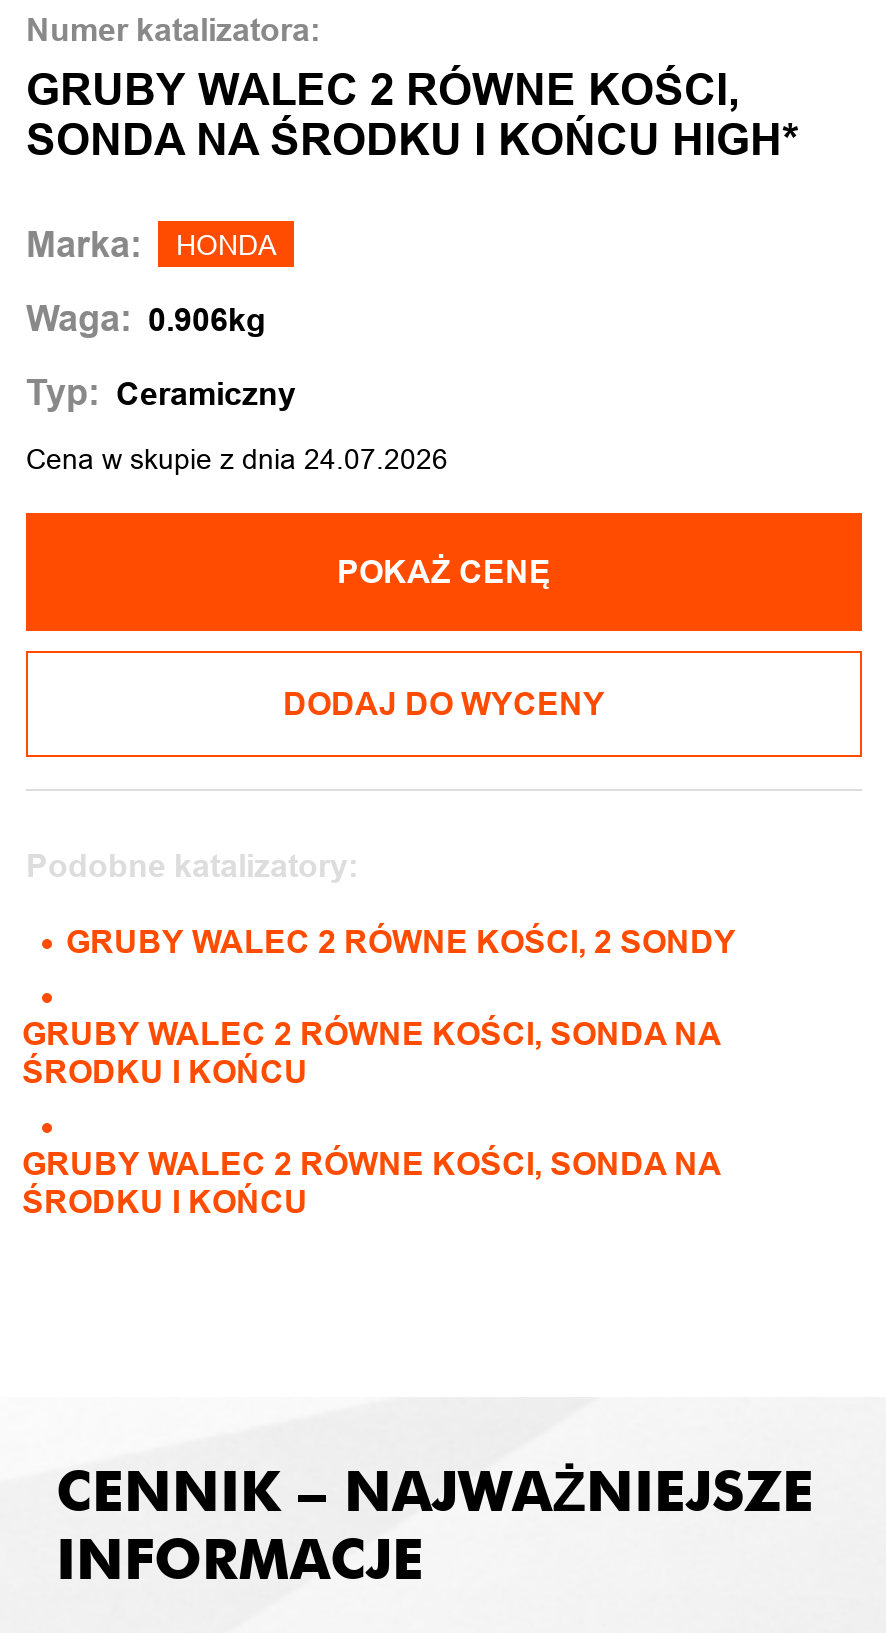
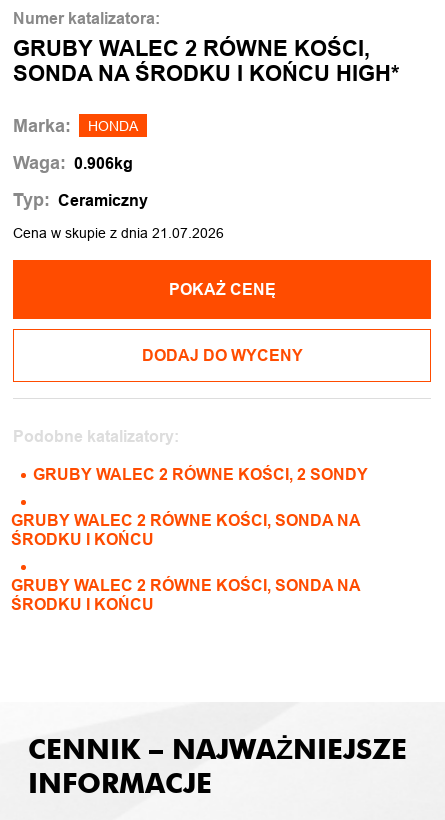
[26,444,448,476] Cena w skupie z dnia 24.07.2026 -> [13,225,224,241] Cena w skupie z dnia 21.07.2026

